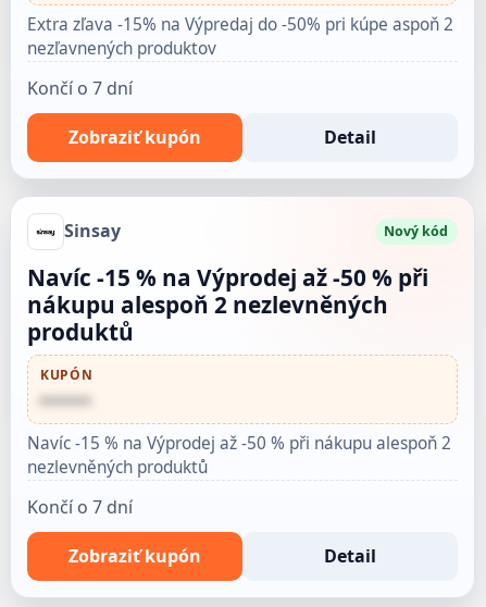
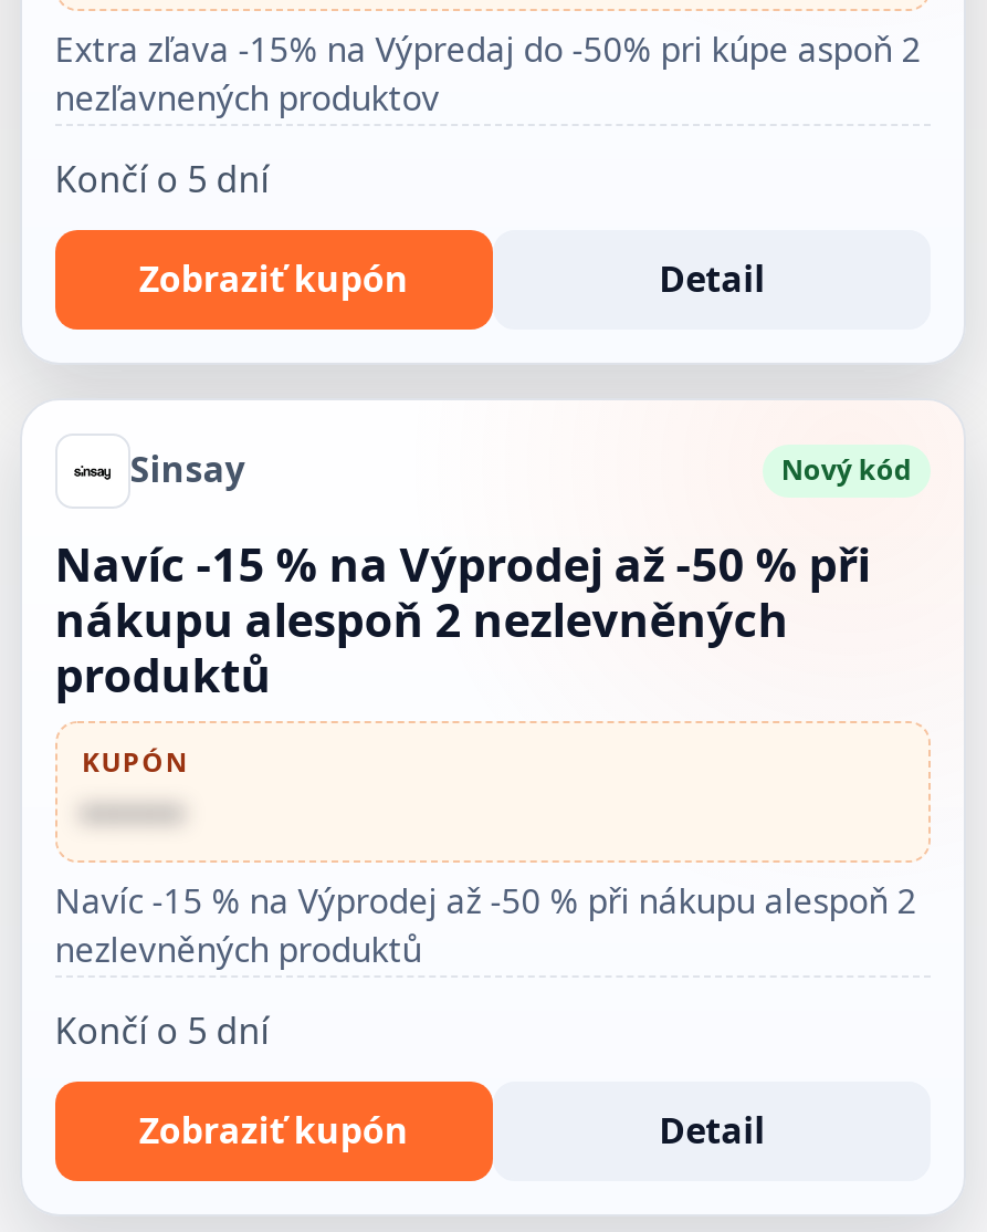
[27,76,132,100] Končí o 7 dní -> [55,155,269,203] Končí o 5 dní
[27,495,132,519] Končí o 7 dní -> [55,1006,269,1055] Končí o 5 dní

